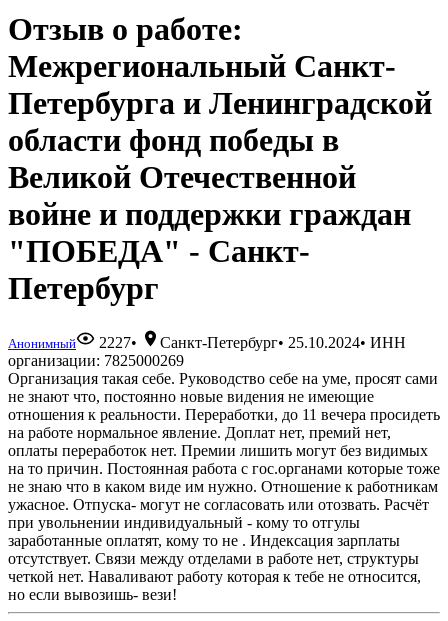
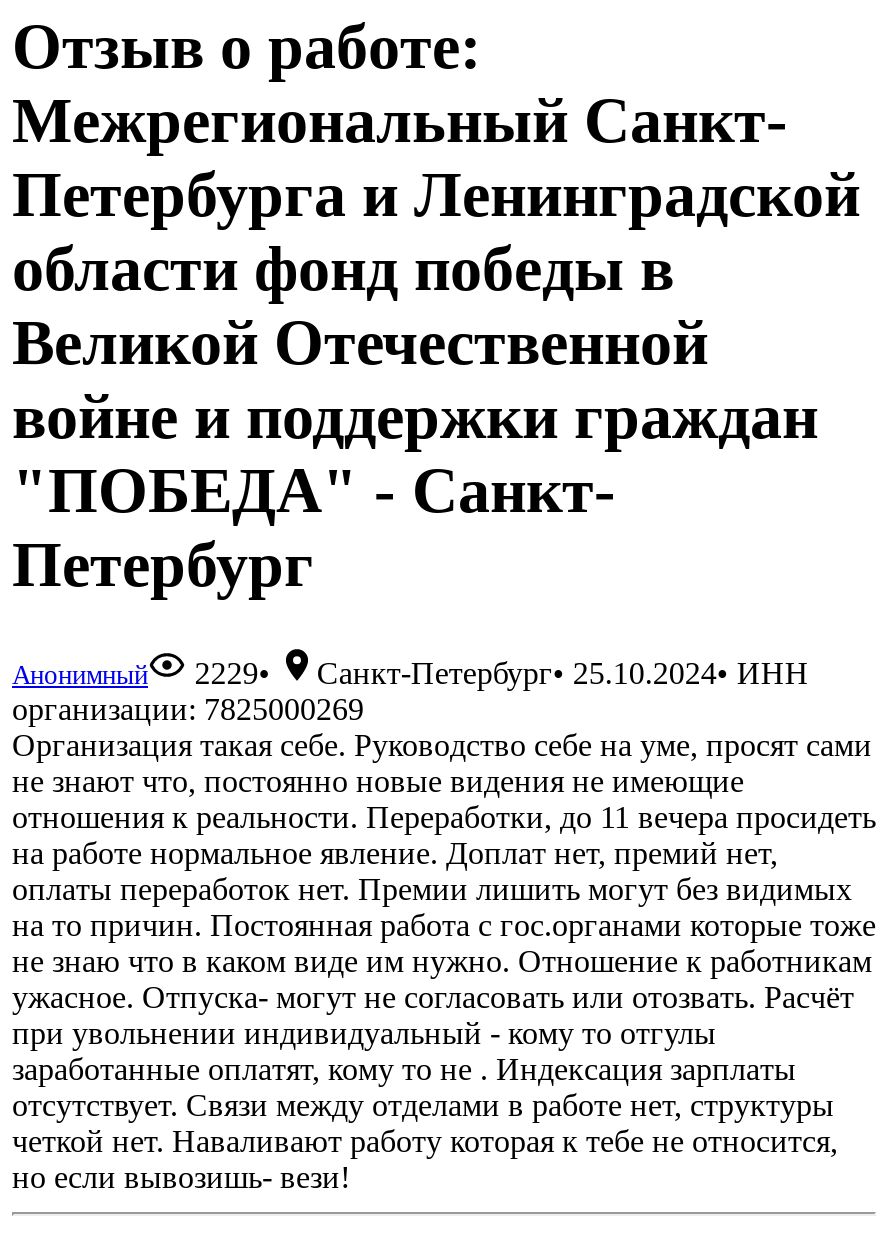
[8,334,406,351] Анонимный 2227• Санкт-Петербург• 25.10.2024• ИНН -> [12,656,809,690] Анонимный 2229• Санкт-Петербург• 25.10.2024• ИНН

